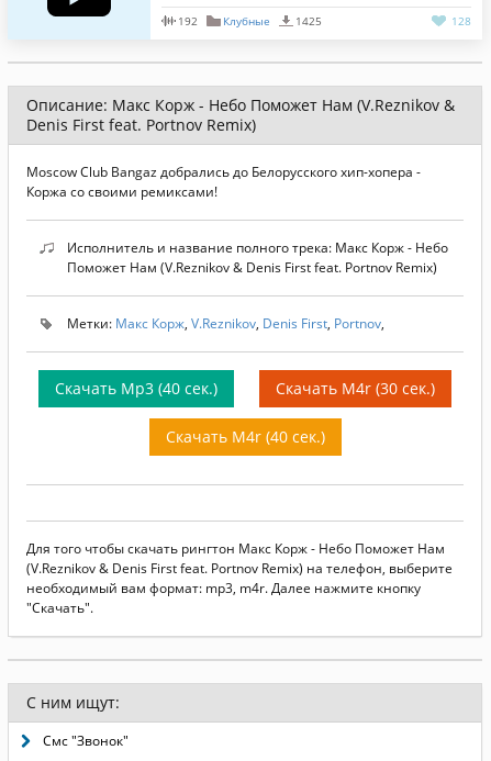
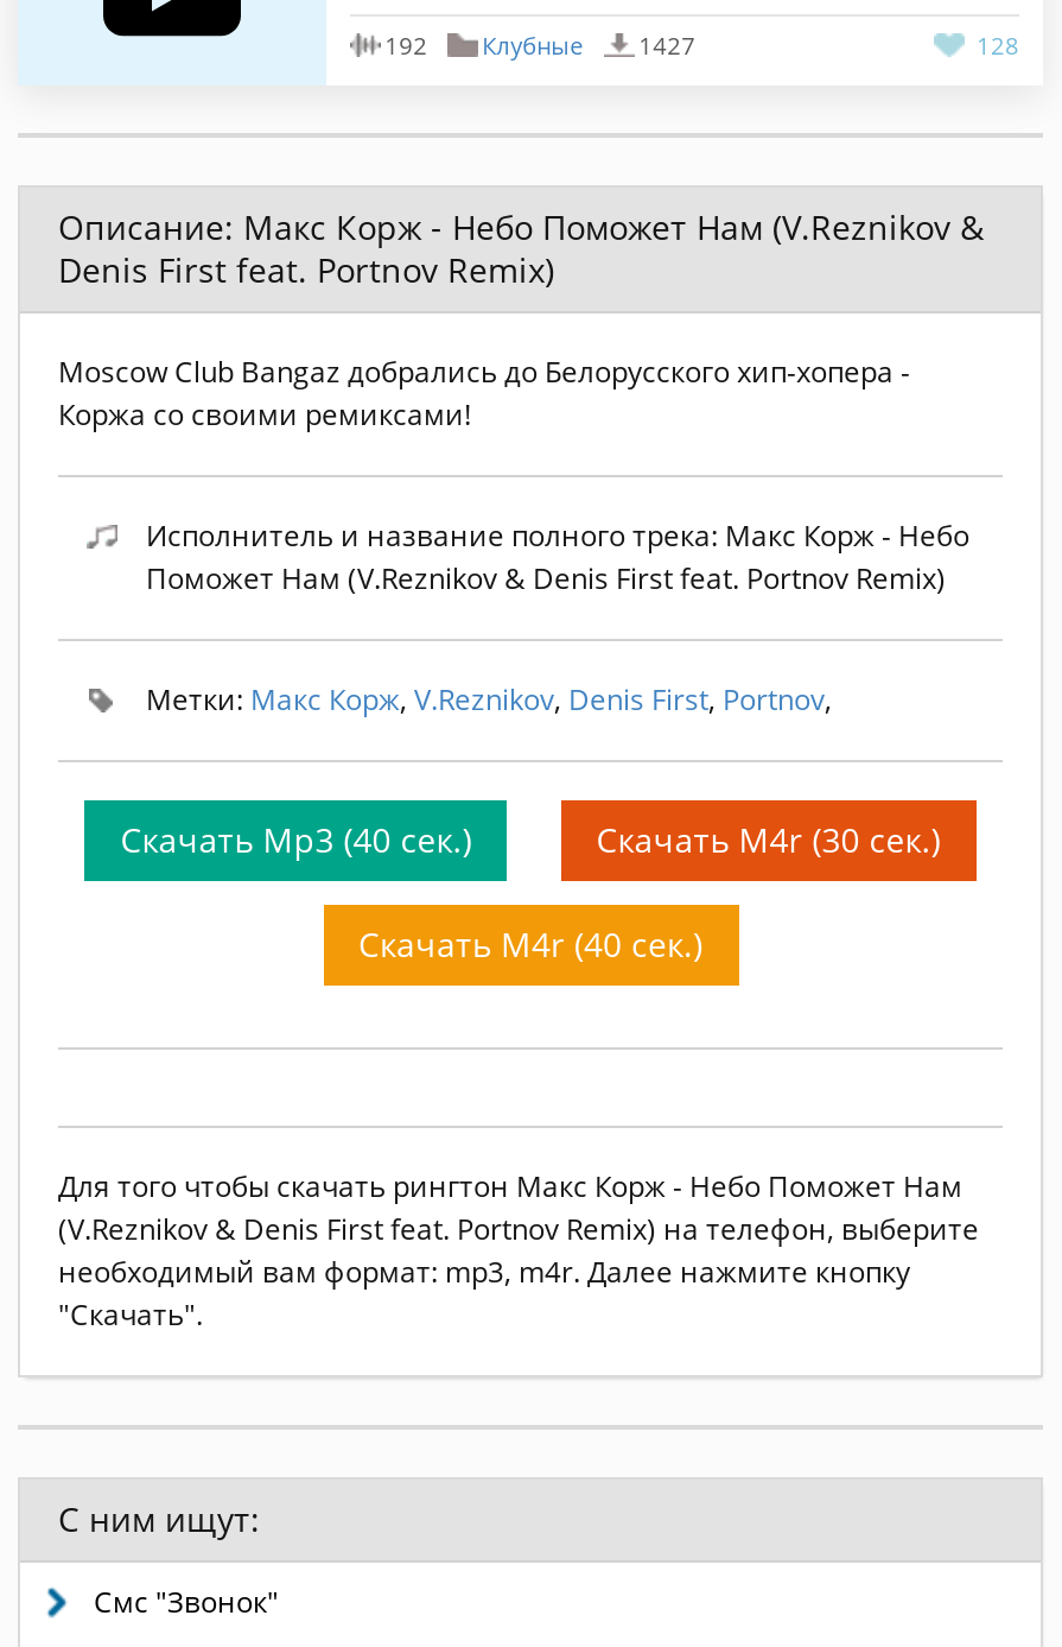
[178,13,321,29] 192 Клубные 1425 -> [385,28,696,62] 192 Клубные 1427

